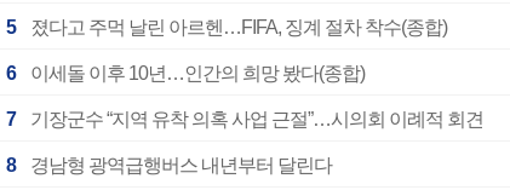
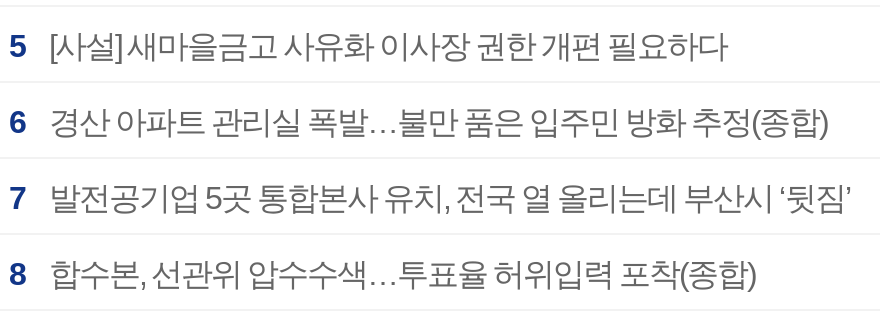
[30,17,447,38] 졌다고 주먹 날린 아르헨…FIFA, 징계 절차 착수(종합) -> [49,29,727,63] [사설] 새마을금고 사유화 이사장 권한 개편 필요하다
[30,63,365,84] 이세돌 이후 10년…인간의 희망 봤다(종합) -> [49,105,827,139] 경산 아파트 관리실 폭발…불만 품은 입주민 방화 추정(종합)
[30,109,483,129] 기장군수 “지역 유착 의혹 사업 근절”…시의회 이례적 회견 -> [49,181,851,215] 발전공기업 5곳 통합본사 유치, 전국 열 올리는데 부산시 ‘뒷짐’
[30,155,332,175] 경남형 광역급행버스 내년부터 달린다 -> [49,257,755,291] 합수본, 선관위 압수수색…투표율 허위입력 포착(종합)

